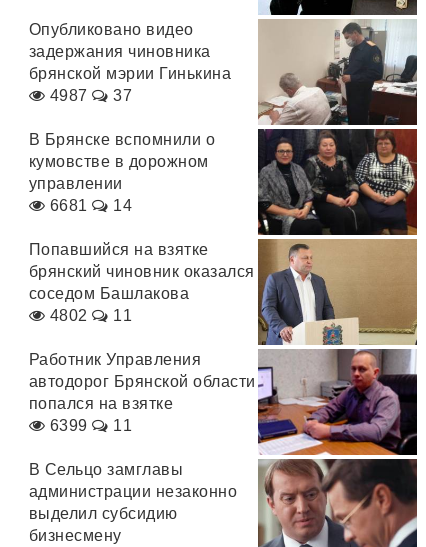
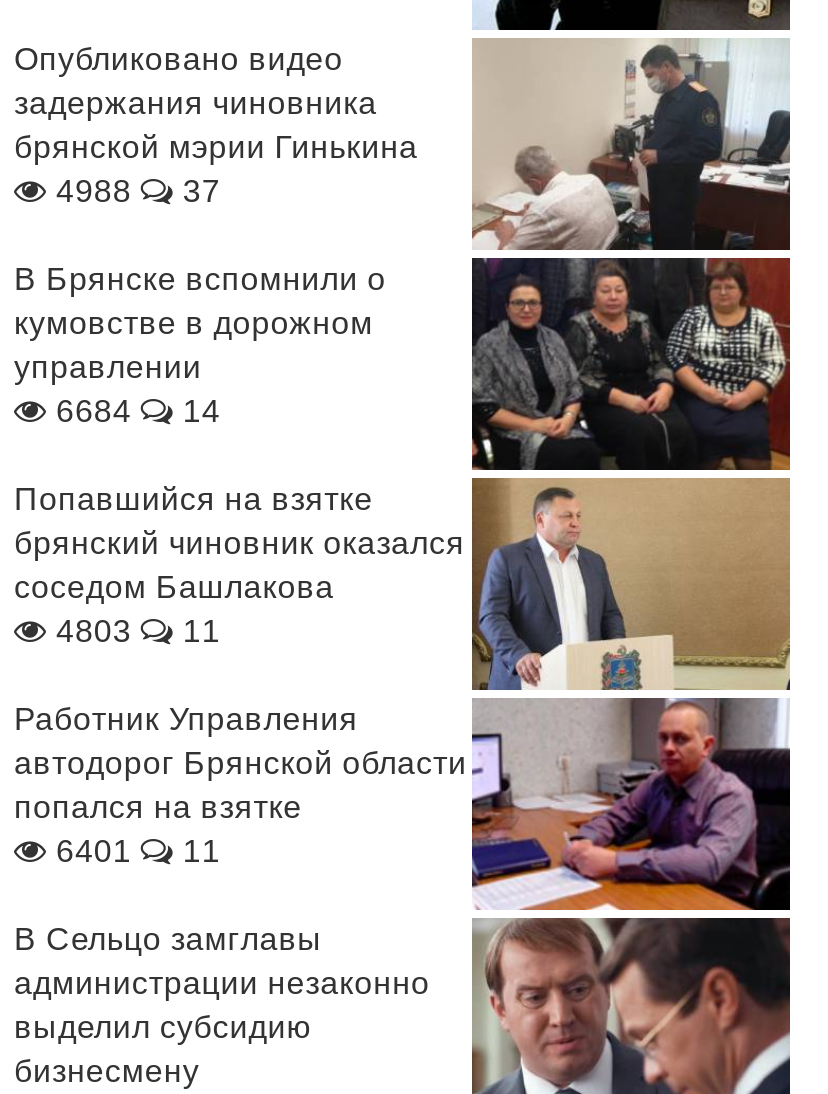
[50,87,132,104] 4987 37 -> [56,174,221,208] 4988 37
[50,197,132,214] 6681 14 -> [56,394,221,428] 6684 14
[50,307,132,324] 4802 11 -> [56,614,221,648] 4803 11
[50,417,132,434] 6399 11 -> [56,834,221,868] 6401 11

